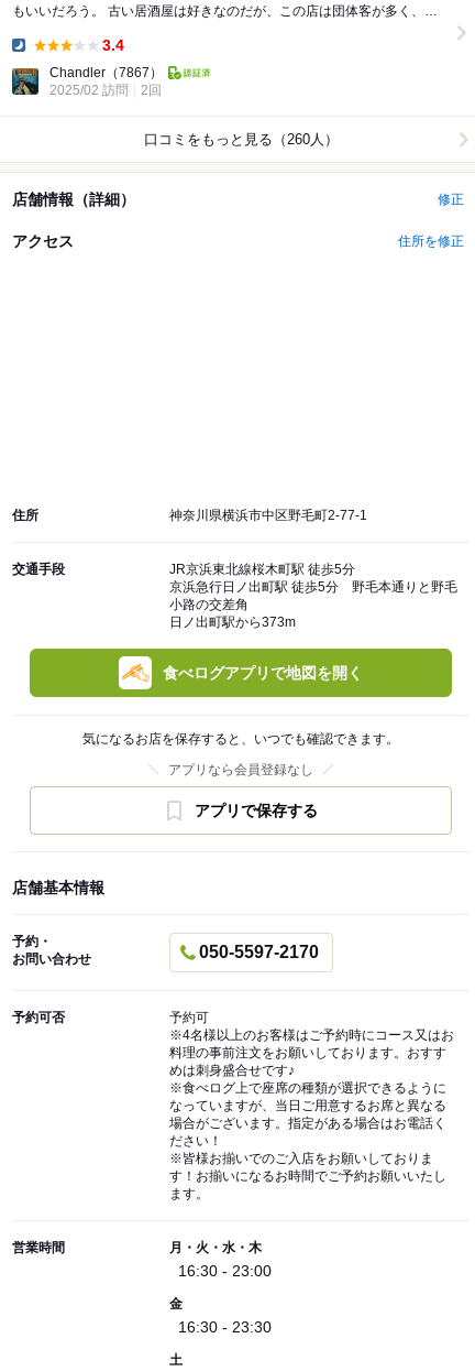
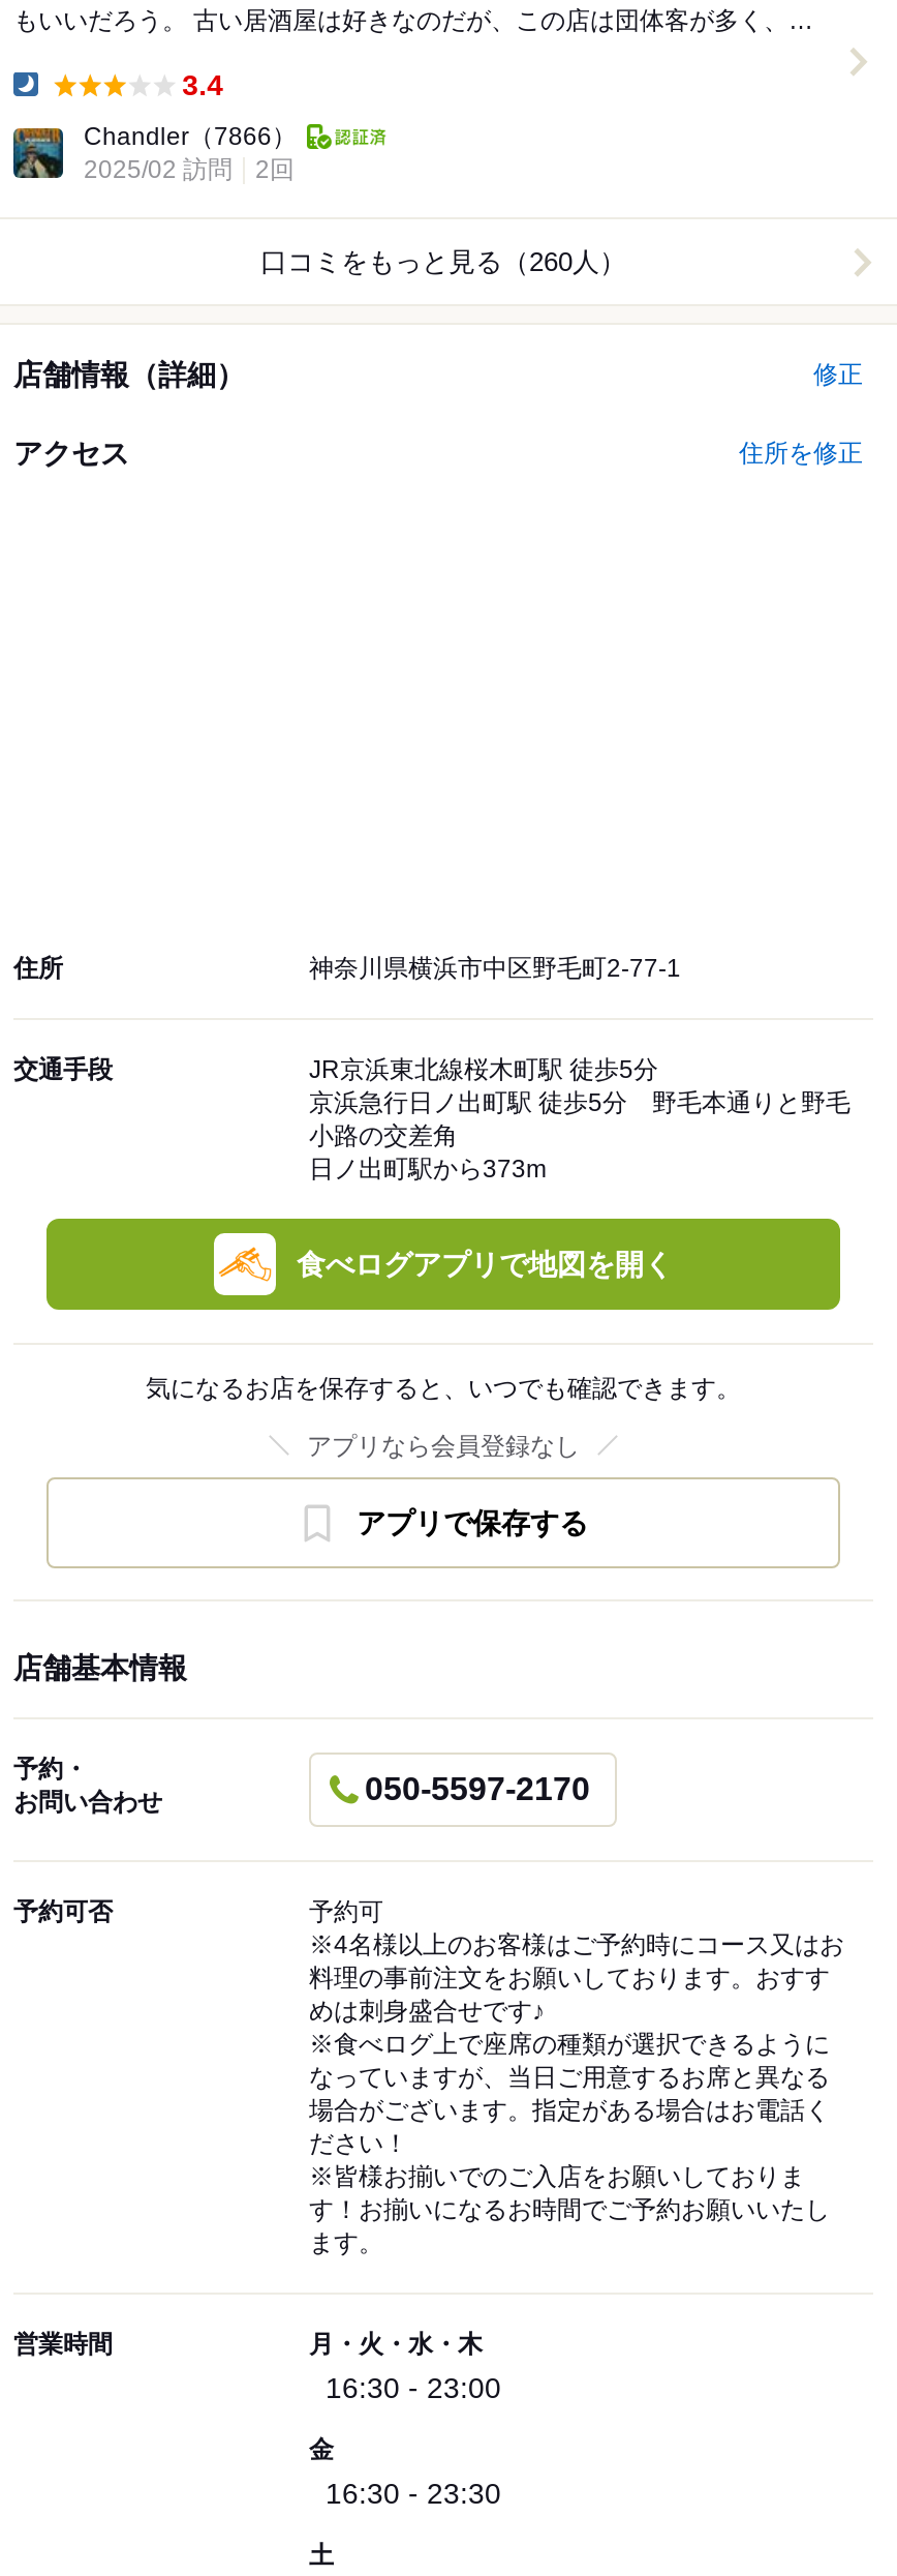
[49,65,163,81] Chandler（7867） -> [84,122,297,151] Chandler（7866）

